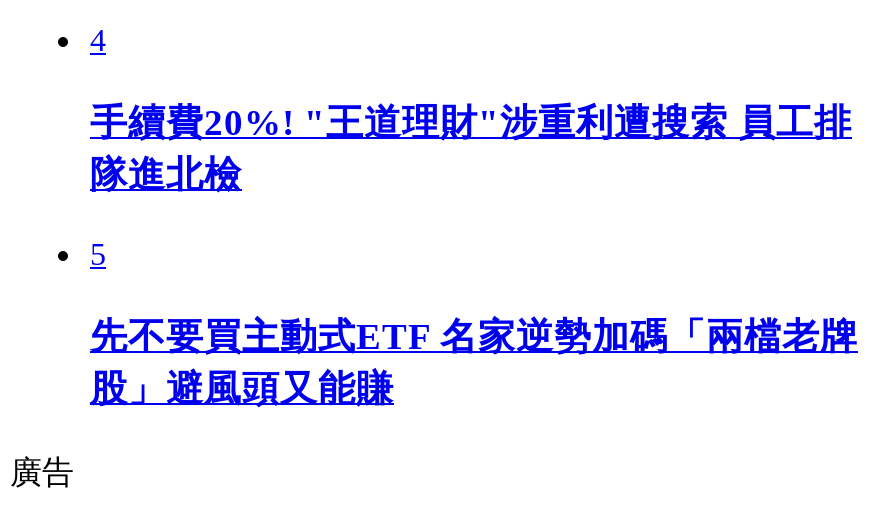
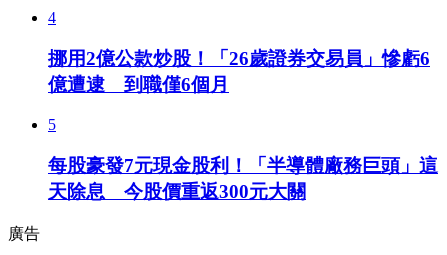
[90,100,852,194] 手續費20%! "王道理財"涉重利遭搜索 員工排 | 隊進北檢 -> [48,48,430,95] 挪用2億公款炒股！「26歲證券交易員」慘虧6 | 億遭逮 到職僅6個月
[90,315,858,409] 先不要買主動式ETF 名家逆勢加碼「兩檔老牌 | 股」避風頭又能賺 -> [48,155,438,202] 每股豪發7元現金股利！「半導體廠務巨頭」這 | 天除息 今股價重返300元大關

